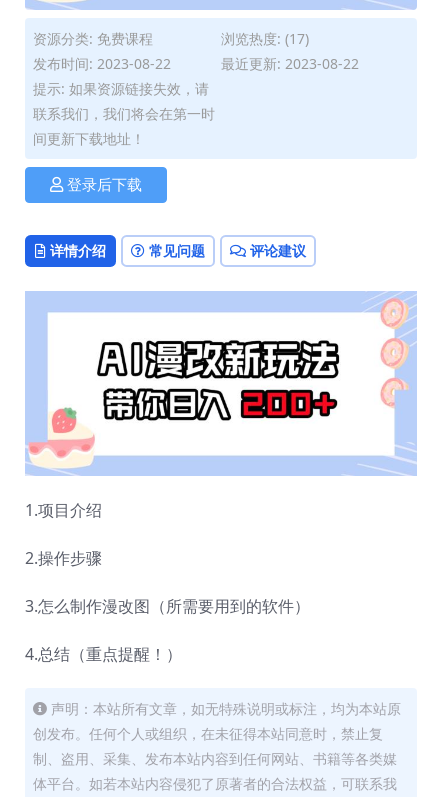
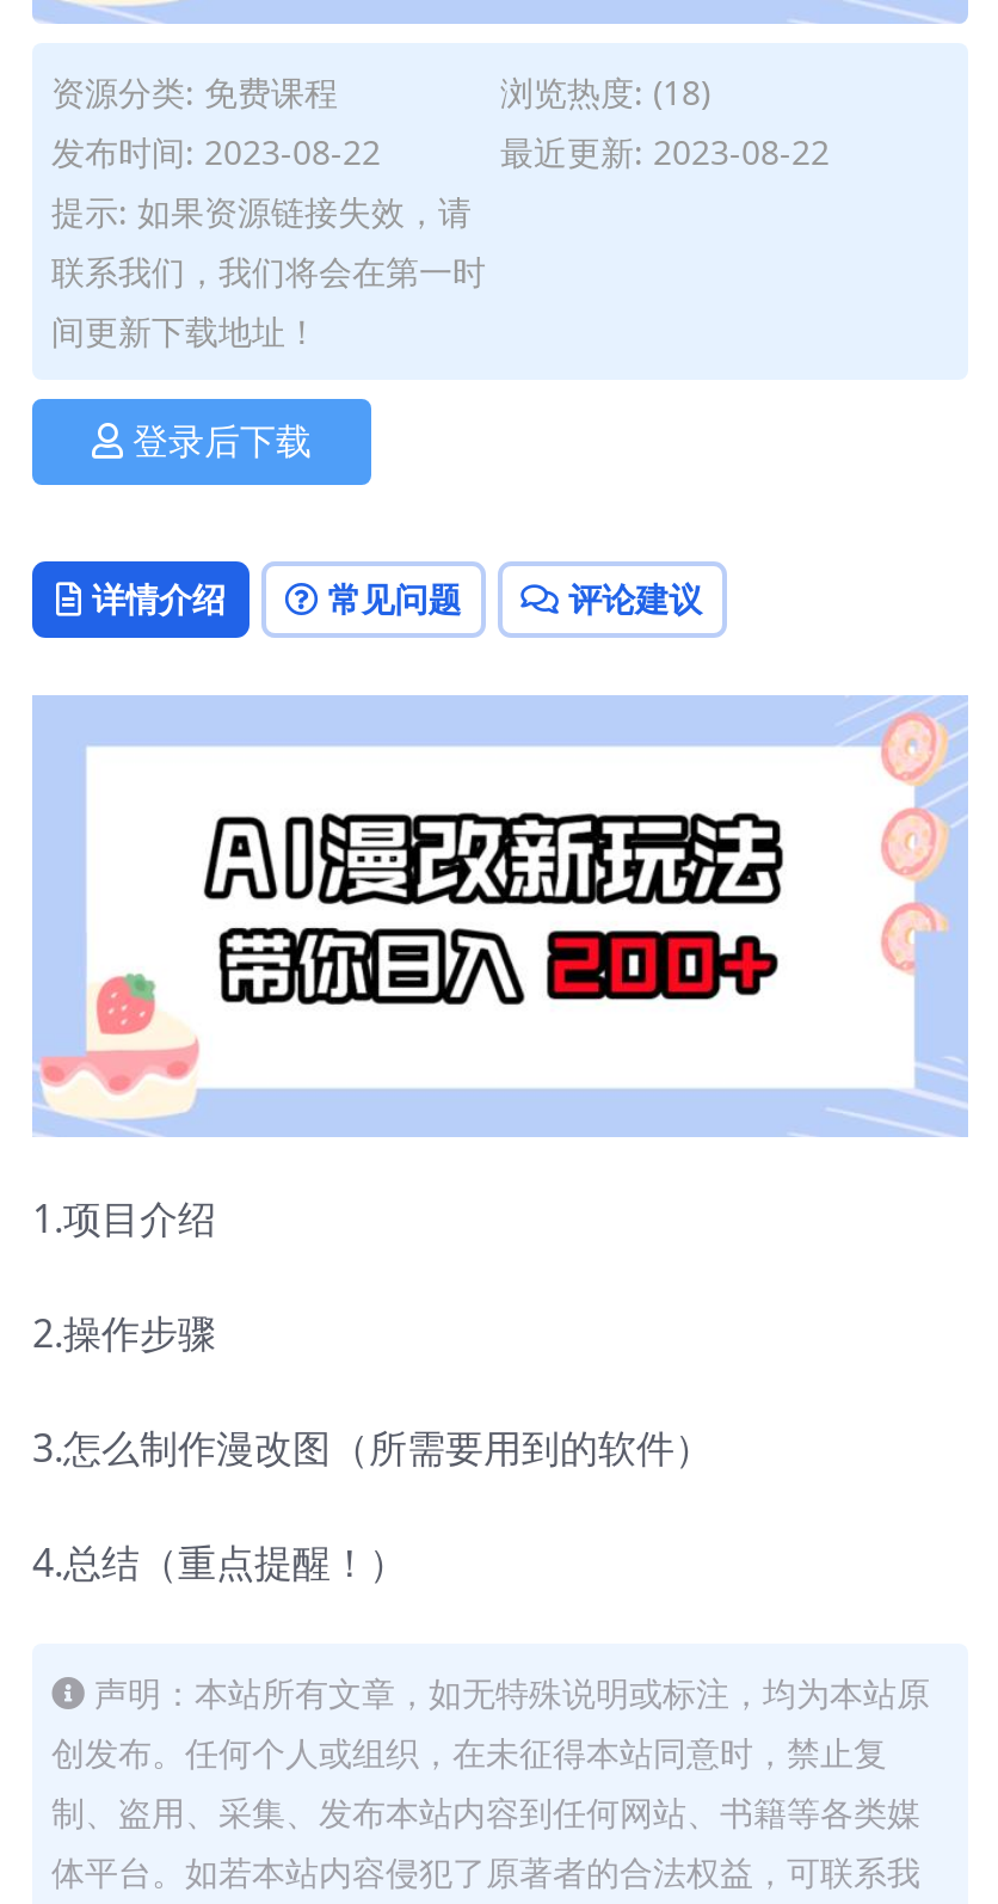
[221,28,309,47] 浏览热度: (17) -> [500,68,710,113] 浏览热度: (18)

